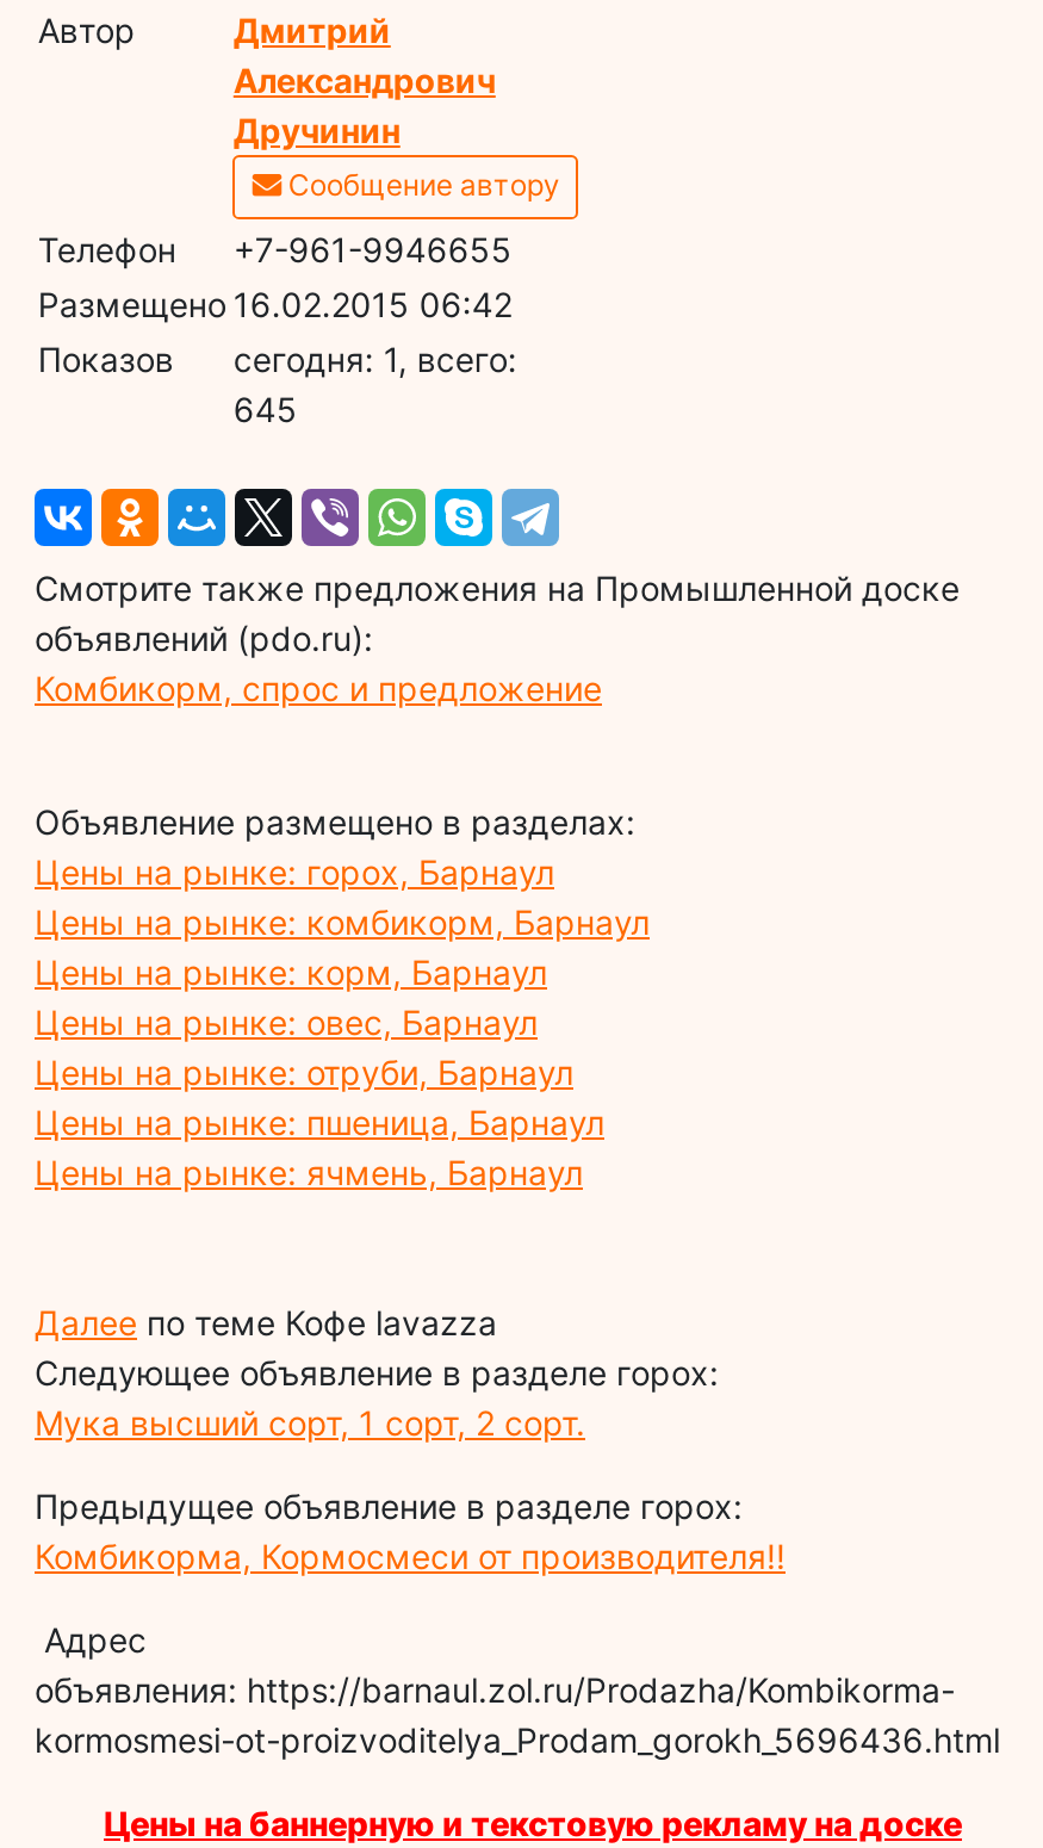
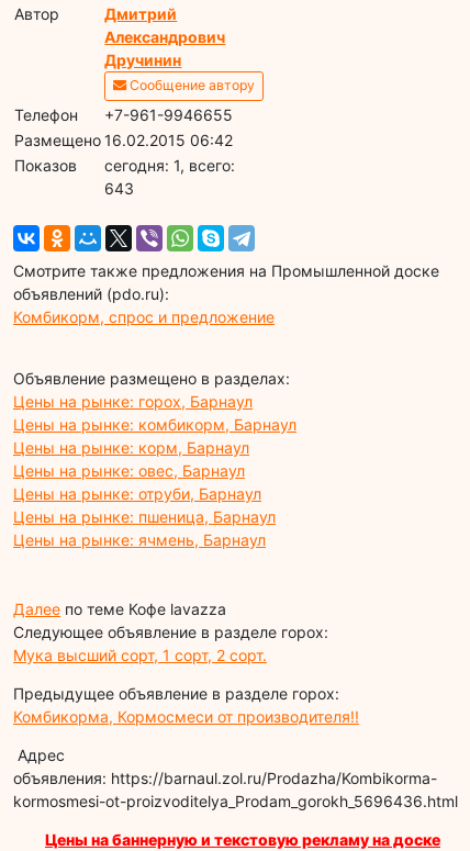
[233,388,298,428] 645 -> [105,179,134,197] 643

